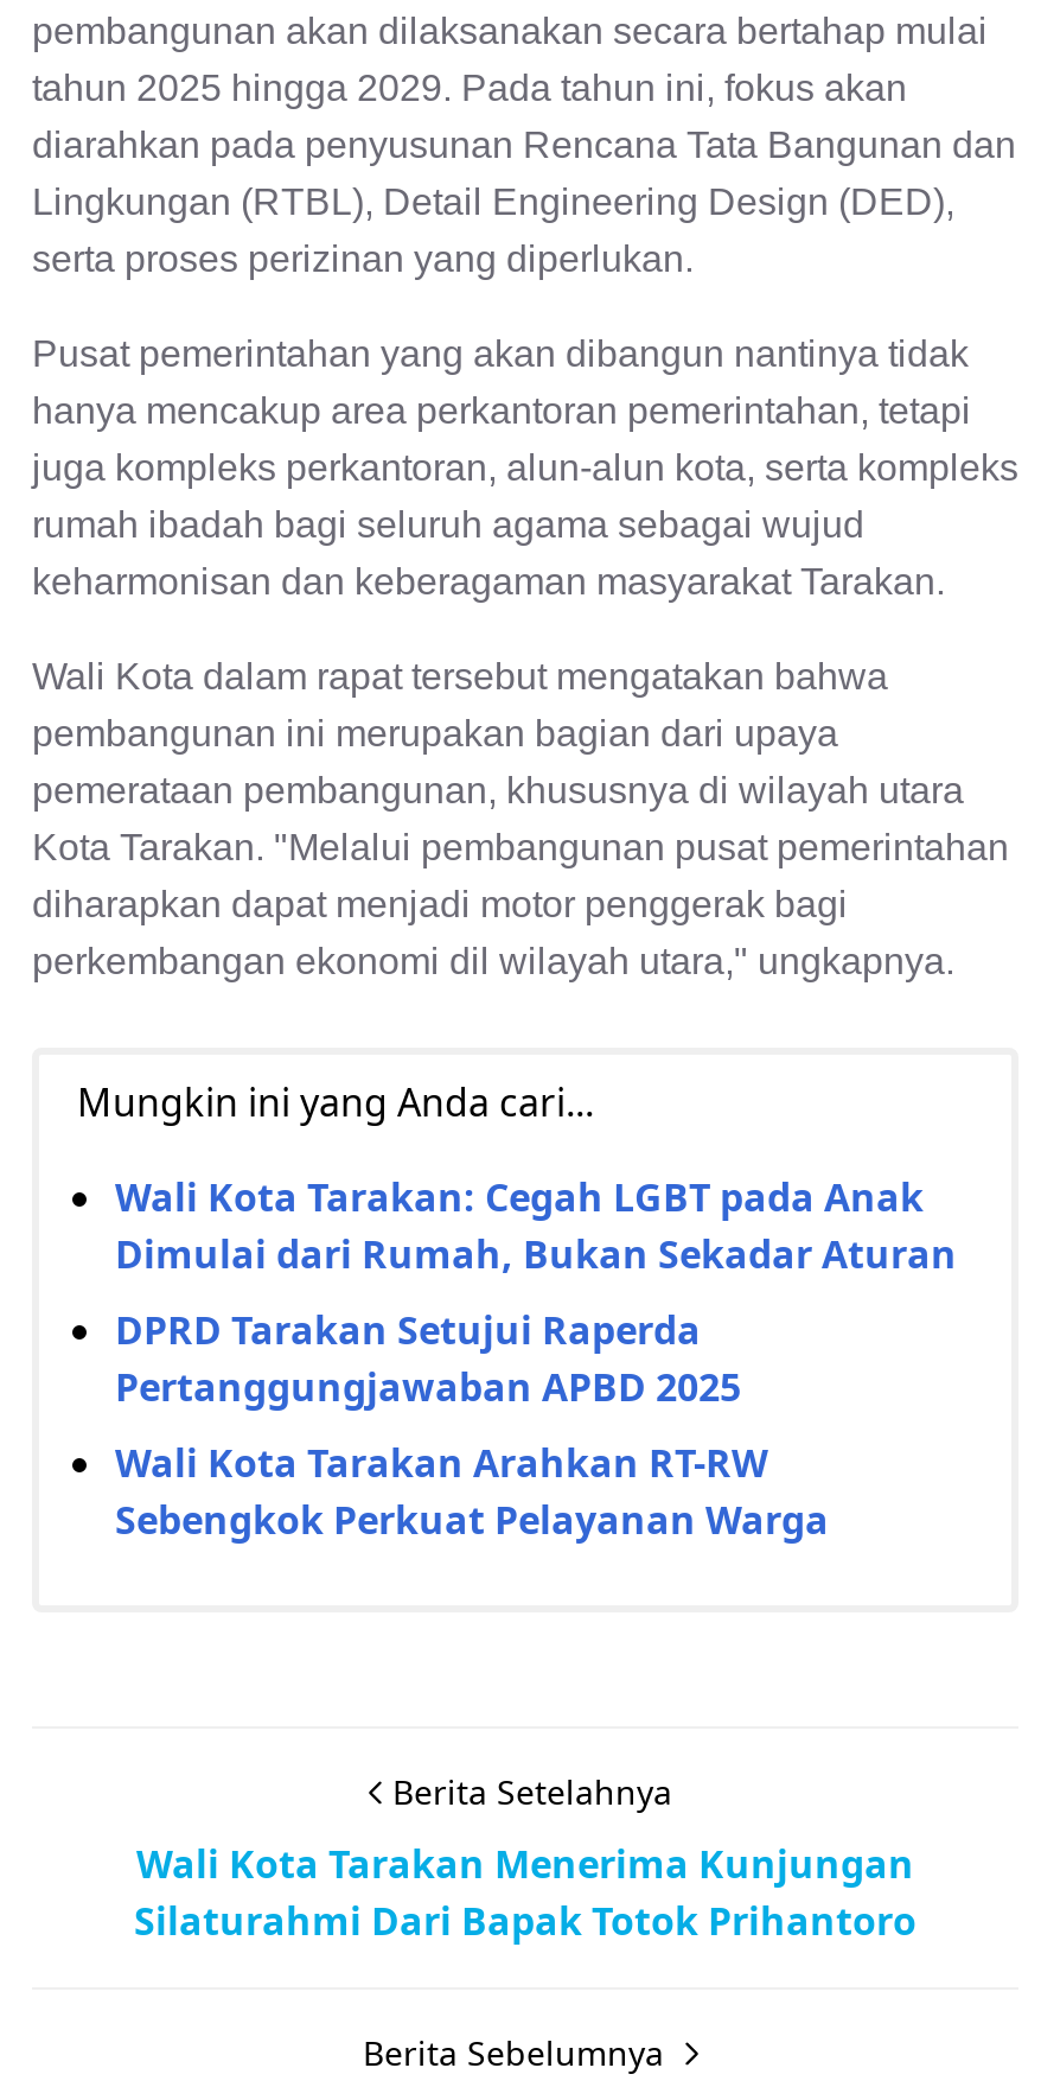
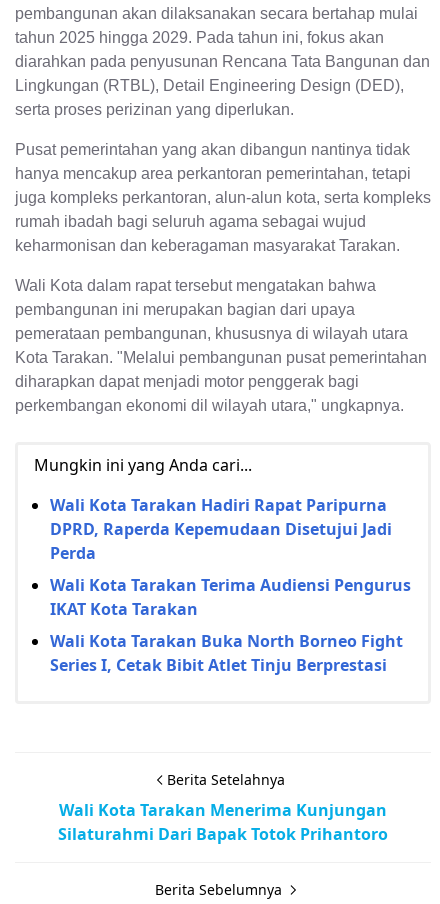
[115,1170,957,1279] Wali Kota Tarakan: Cegah LGBT pada Anak | Dimulai dari Rumah, Bukan Sekadar Aturan -> [50,494,392,564] Wali Kota Tarakan Hadiri Rapat Paripurna | DPRD, Raperda Kepemudaan Disetujui Jadi | Perda
[115,1303,741,1412] DPRD Tarakan Setujui Raperda | Pertanggungjawaban APBD 2025 -> [50,574,411,620] Wali Kota Tarakan Terima Audiensi Pengurus | IKAT Kota Tarakan
[115,1436,829,1545] Wali Kota Tarakan Arahkan RT-RW | Sebengkok Perkuat Pelayanan Warga -> [50,630,403,676] Wali Kota Tarakan Buka North Borneo Fight | Series I, Cetak Bibit Atlet Tinju Berprestasi

